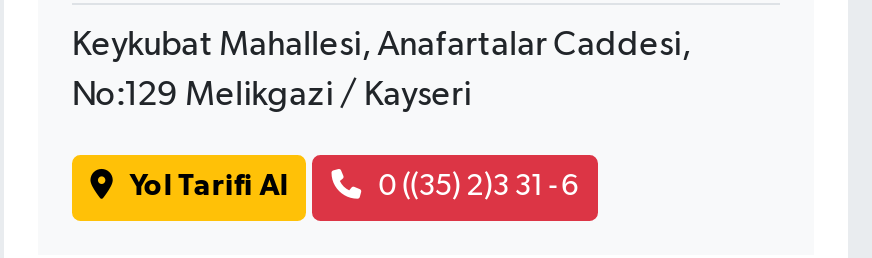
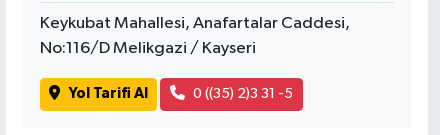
[72,79,472,113] No:129 Melikgazi / Kayseri -> [40,40,256,57] No:116/D Melikgazi / Kayseri
[378,172,578,202] 0 ((35) 2)3 31 -6 -> [193,86,293,101] 0 ((35) 2)3 31 -5

